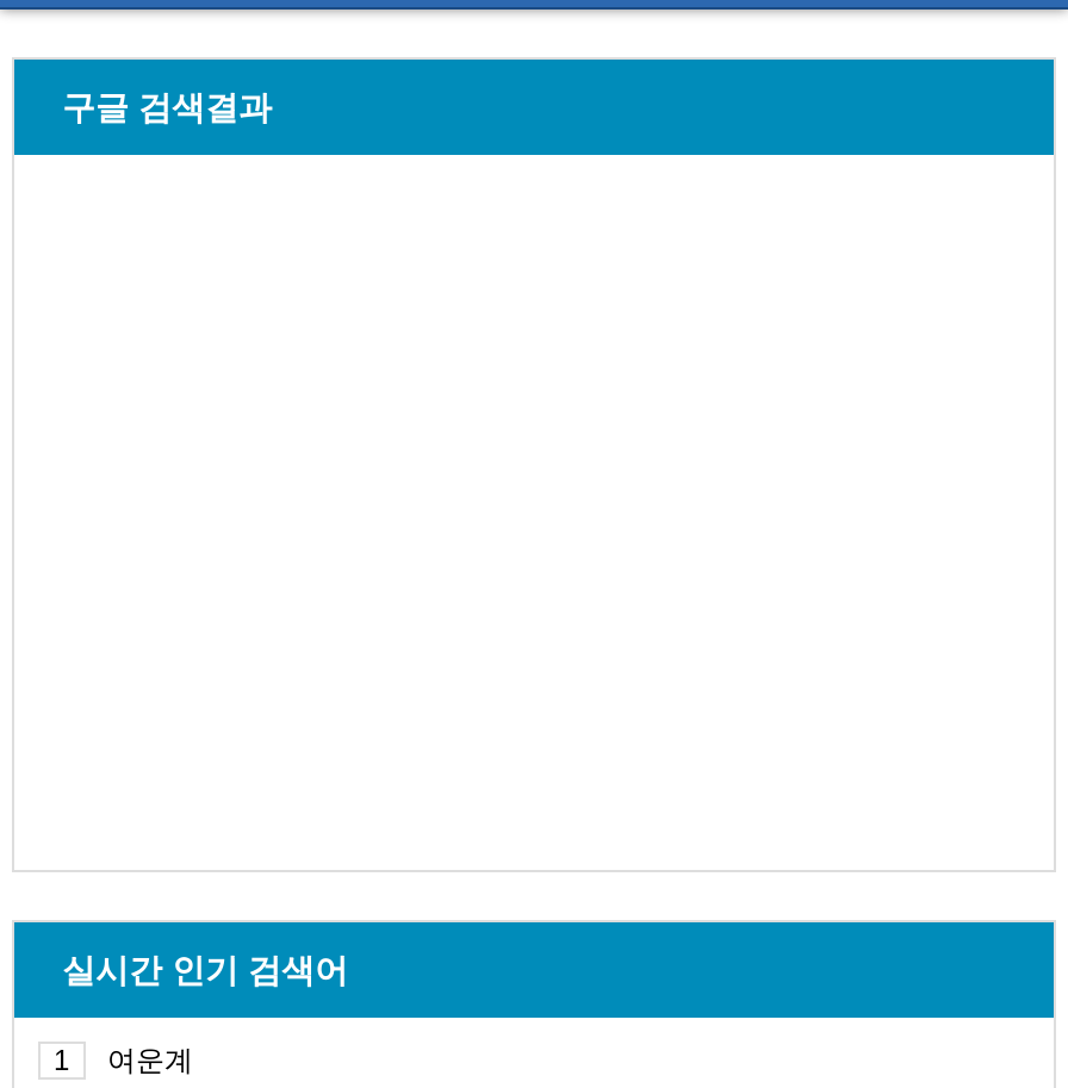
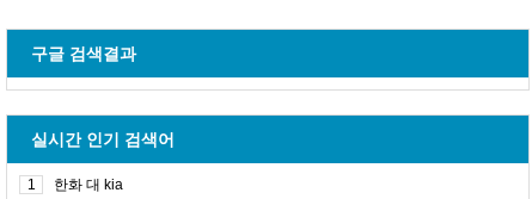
[107,1044,193,1077] 여운계 -> [54,176,123,193] 한화 대 kia

